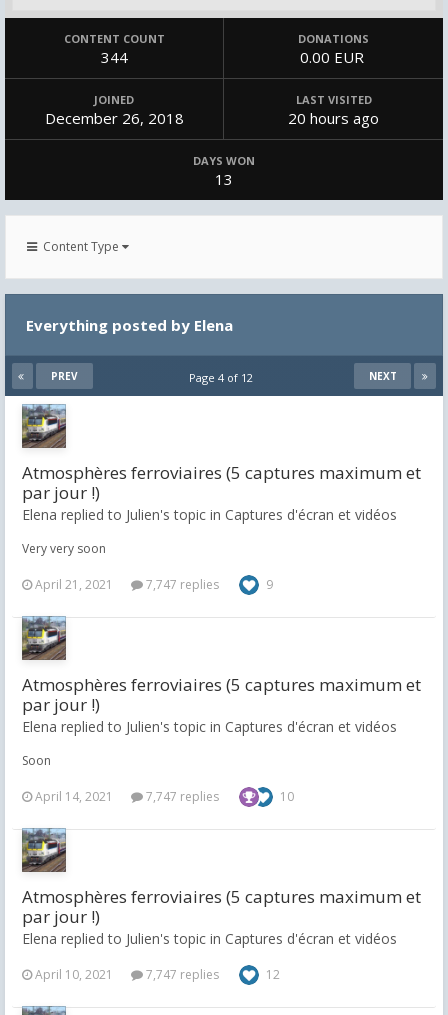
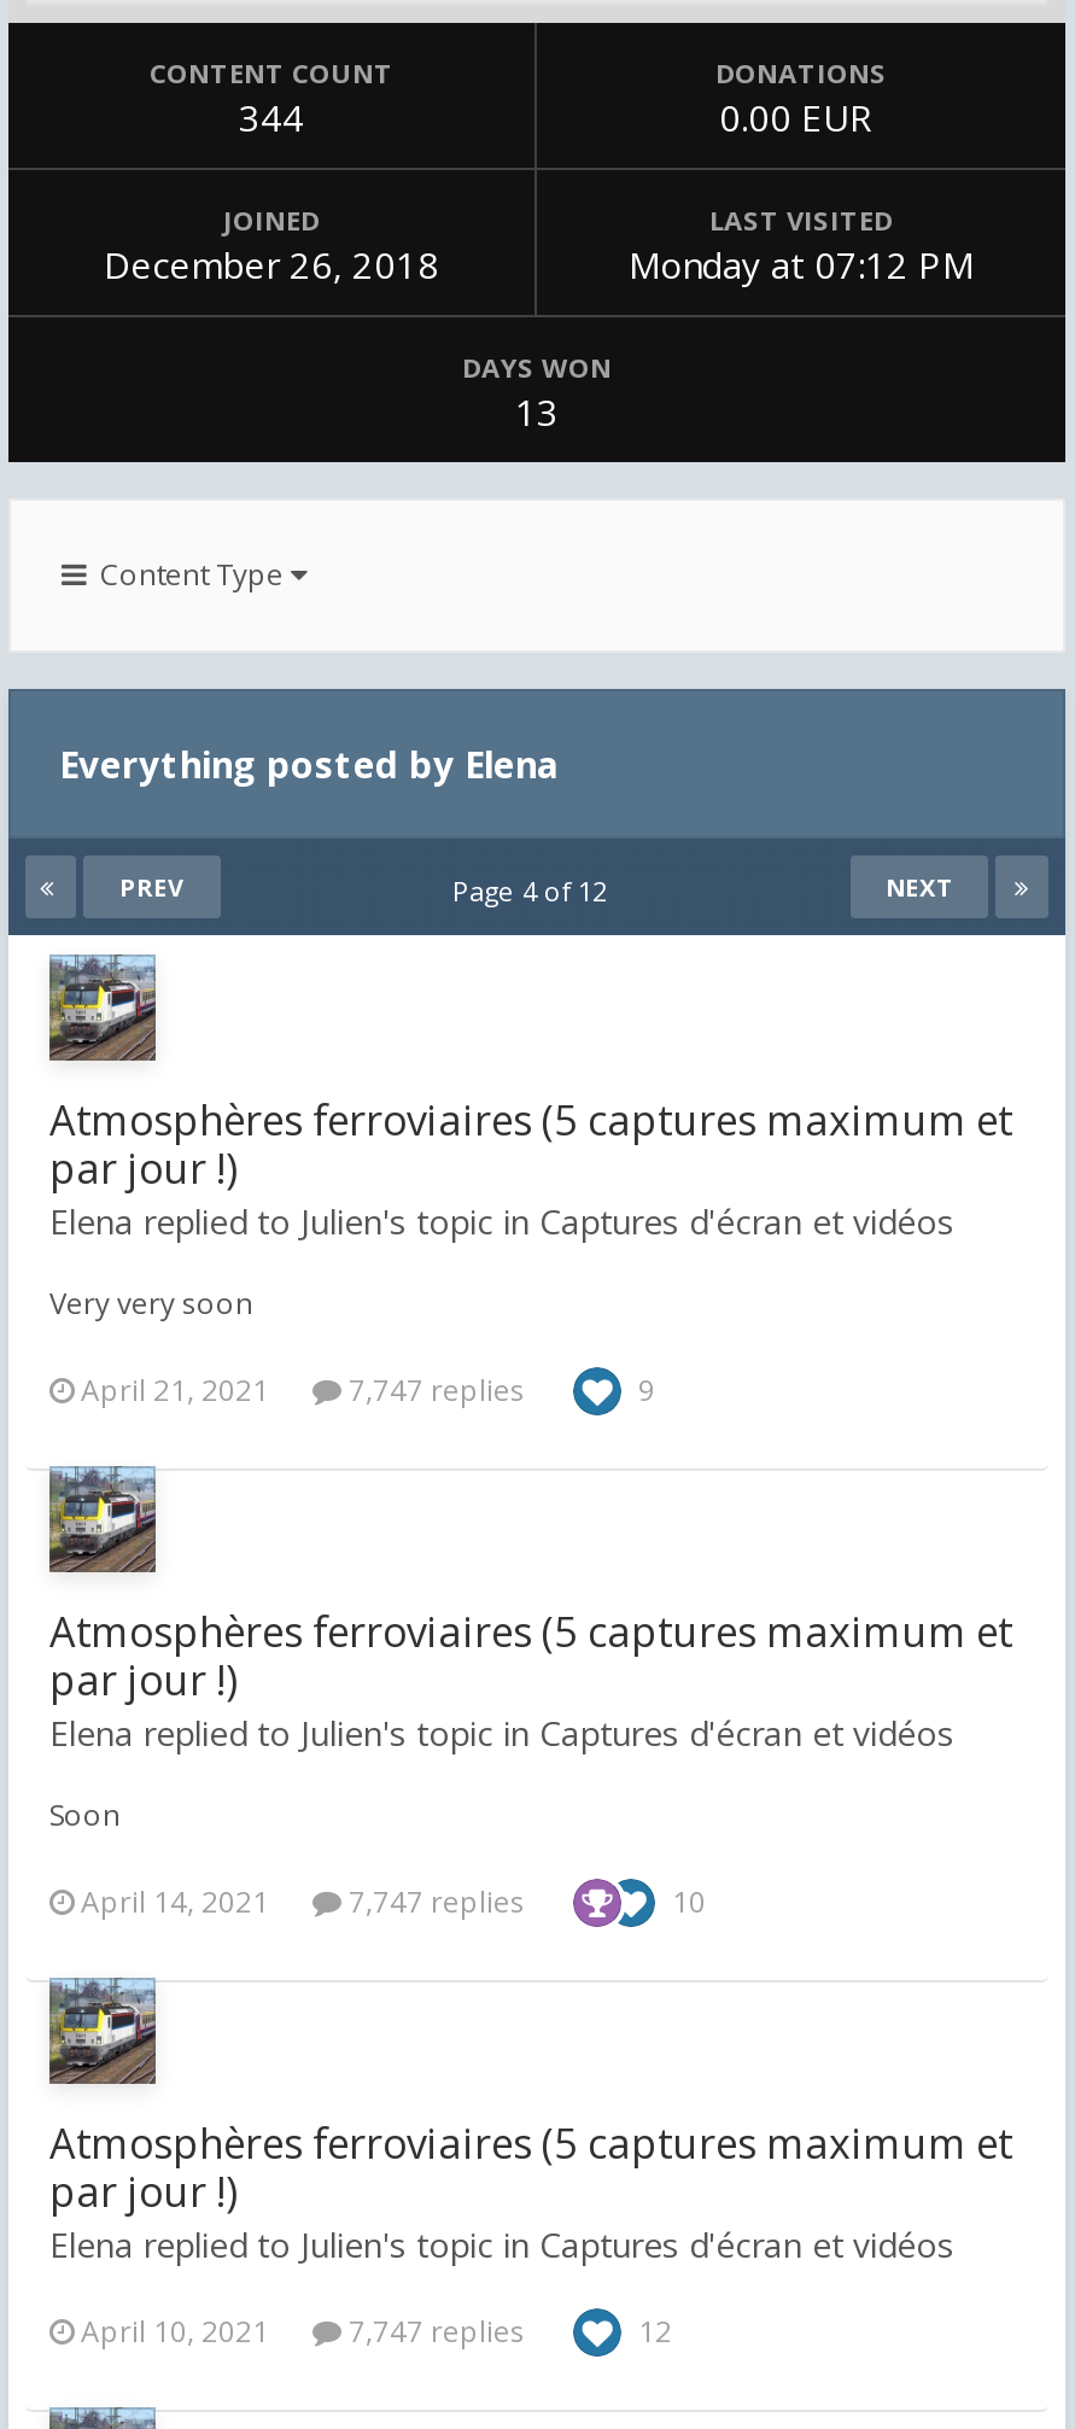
[288,108,379,128] 20 hours ago -> [629,240,974,288] Monday at 07:12 PM

